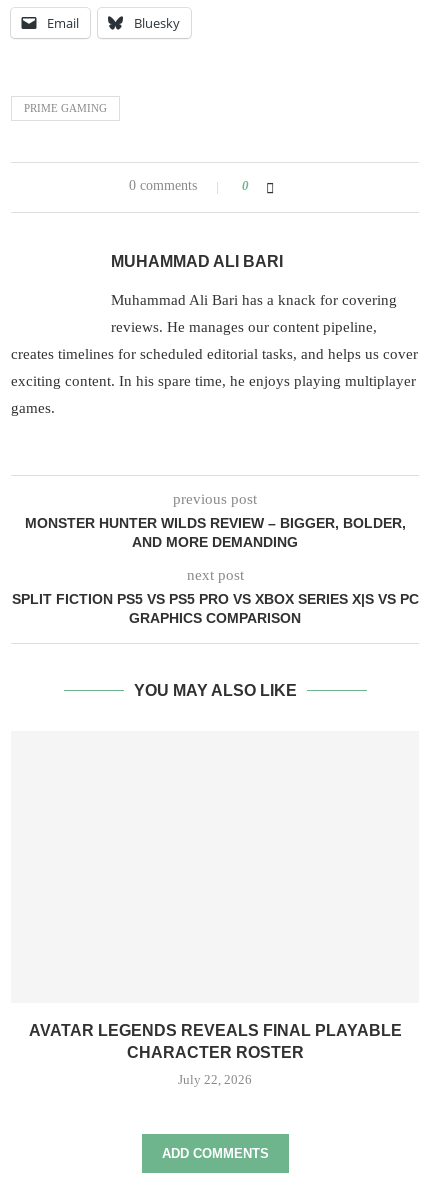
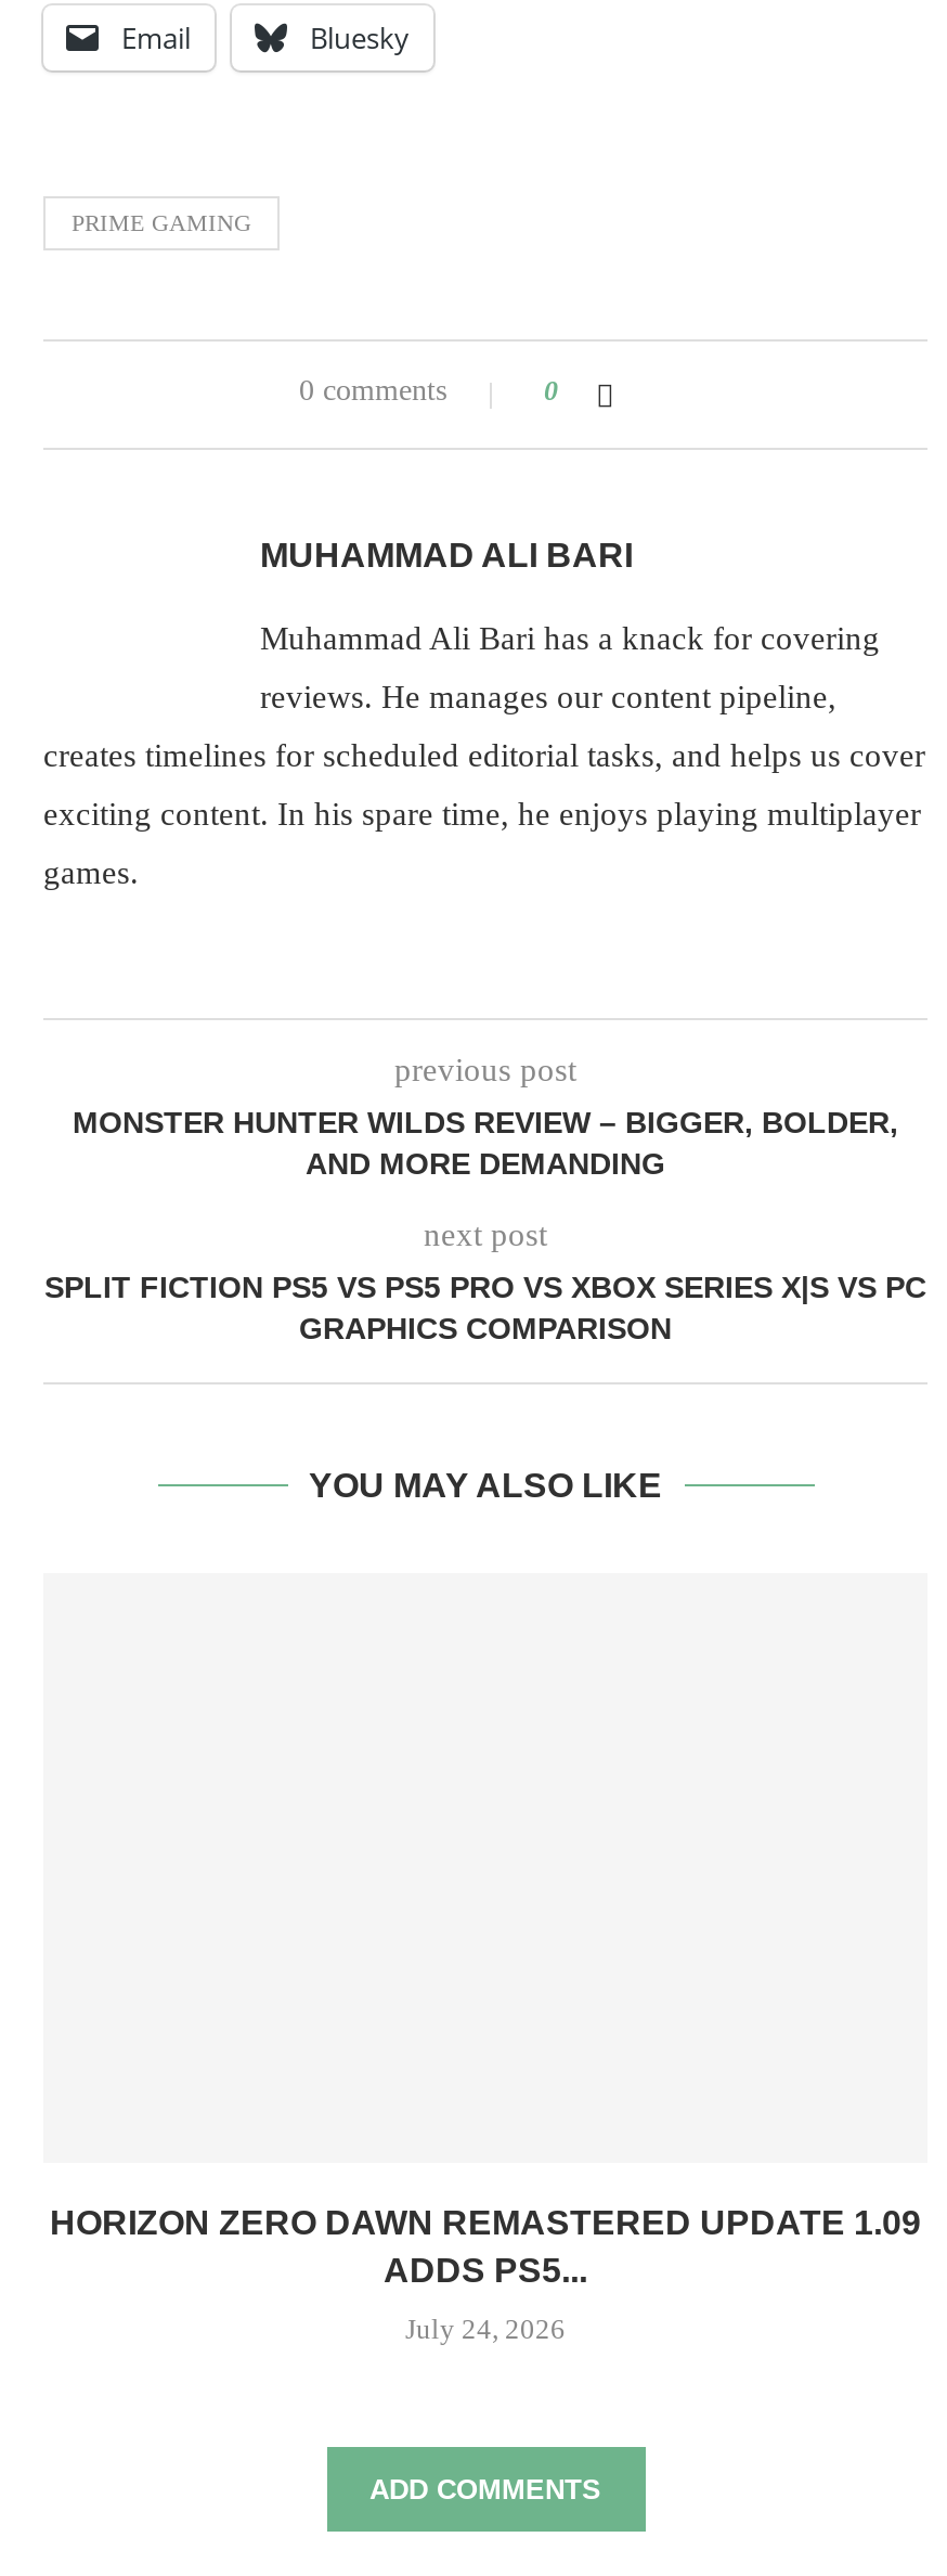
[28,1022,401,1061] AVATAR LEGENDS REVEALS FINAL PLAYABLE | CHARACTER ROSTER -> [50,2204,921,2289] HORIZON ZERO DAWN REMASTERED UPDATE 1.09 | ADDS PS5...
[178,1072,252,1087] July 22, 2026 -> [405,2313,566,2345] July 24, 2026

